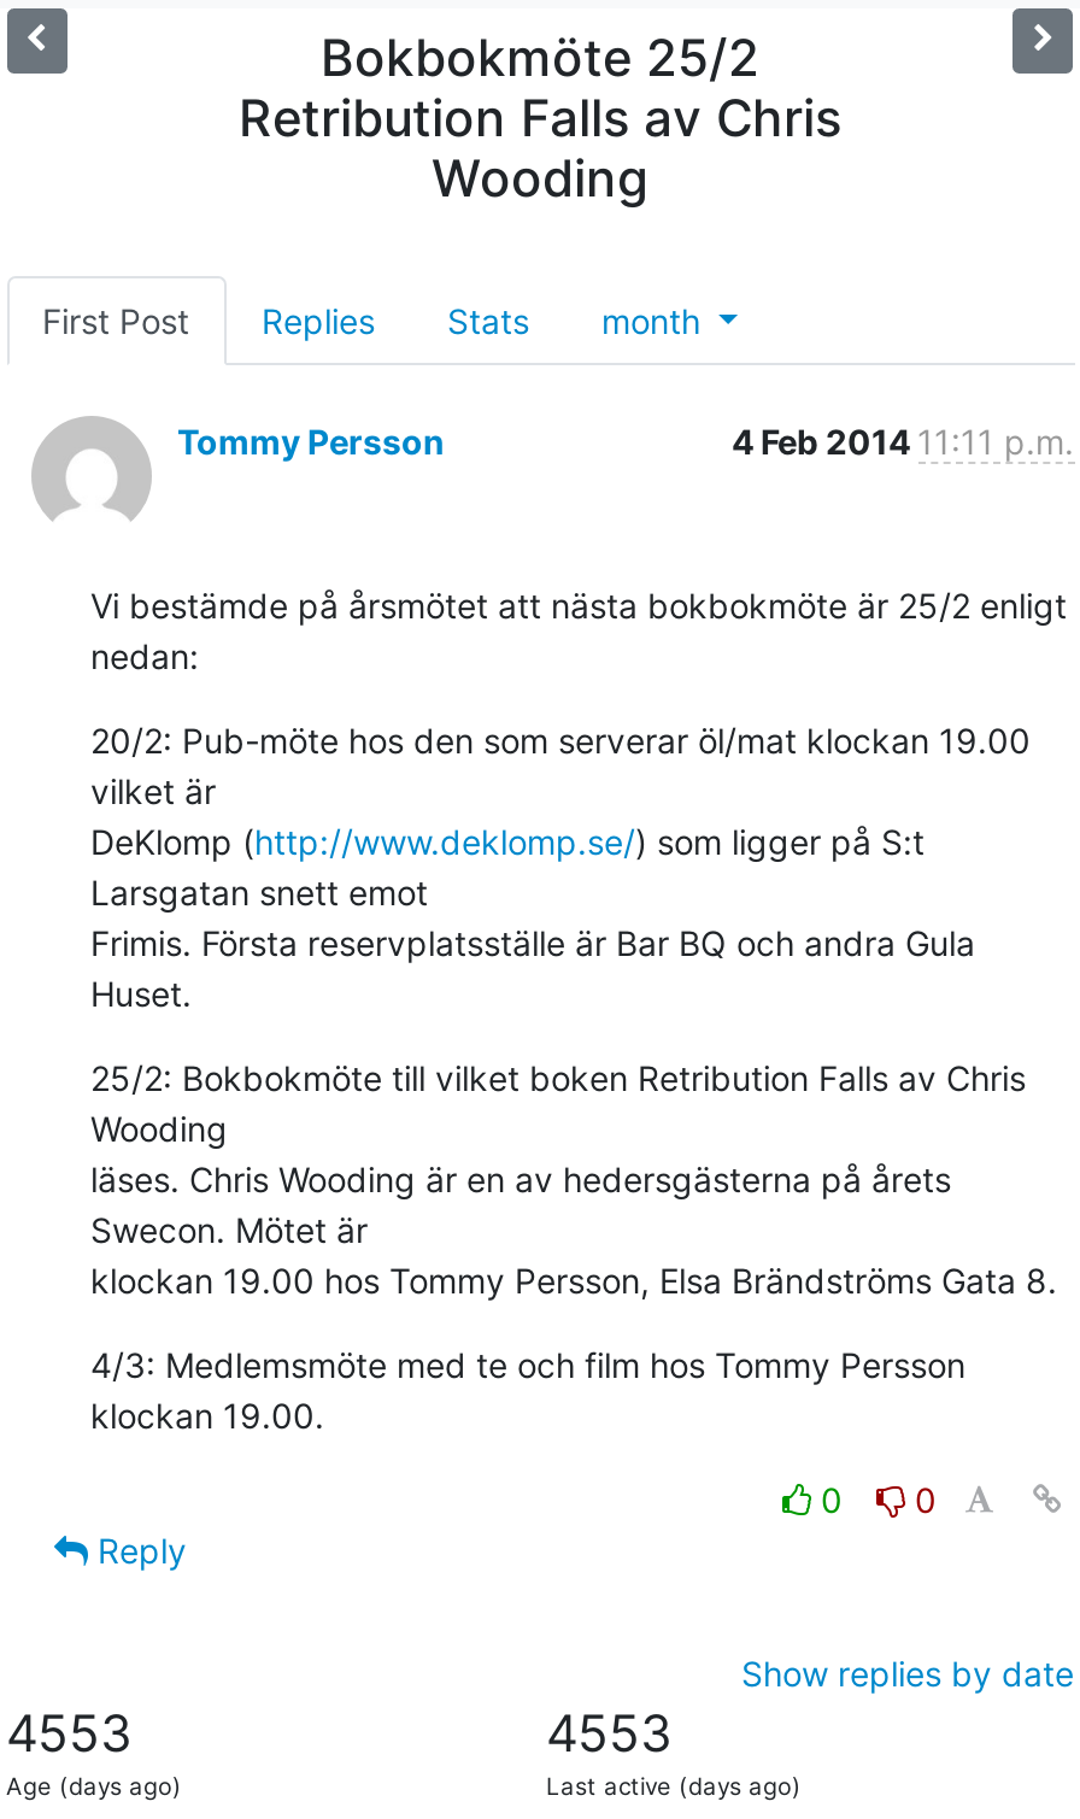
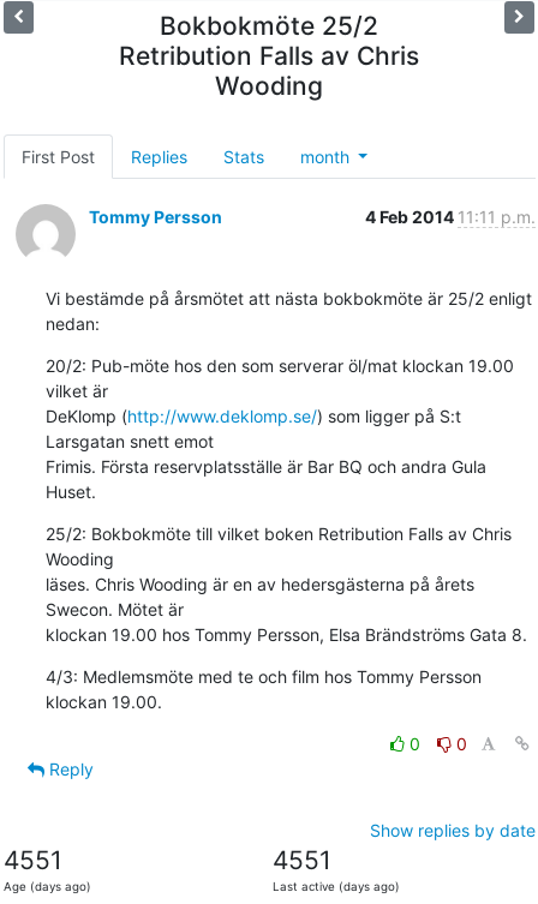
[6,1703,131,1763] 4553 -> [3,845,62,875] 4551
[546,1703,671,1763] 4553 -> [272,845,331,875] 4551

